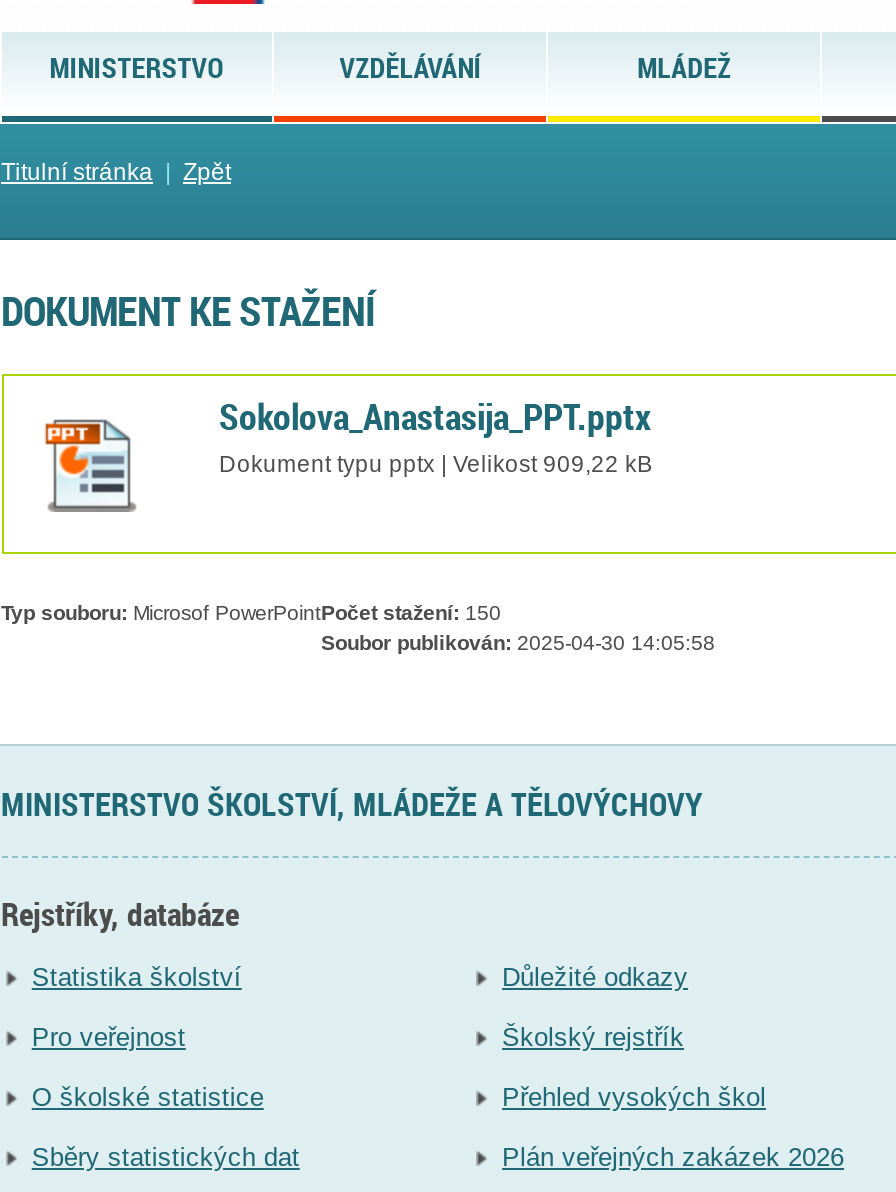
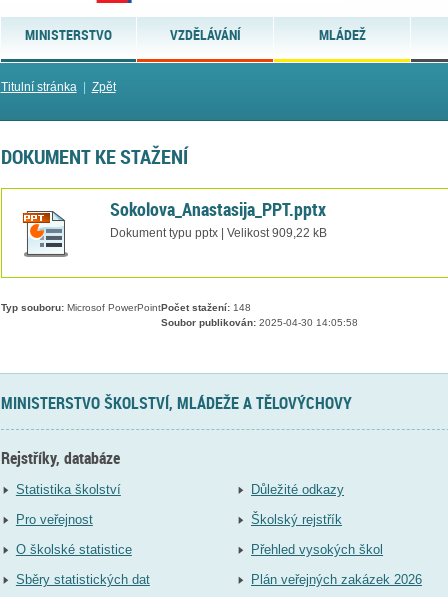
[1,603,501,625] Typ souboru: Microsof PowerPointPočet stažení: 150 -> [0,302,250,313] Typ souboru: Microsof PowerPointPočet stažení: 148

